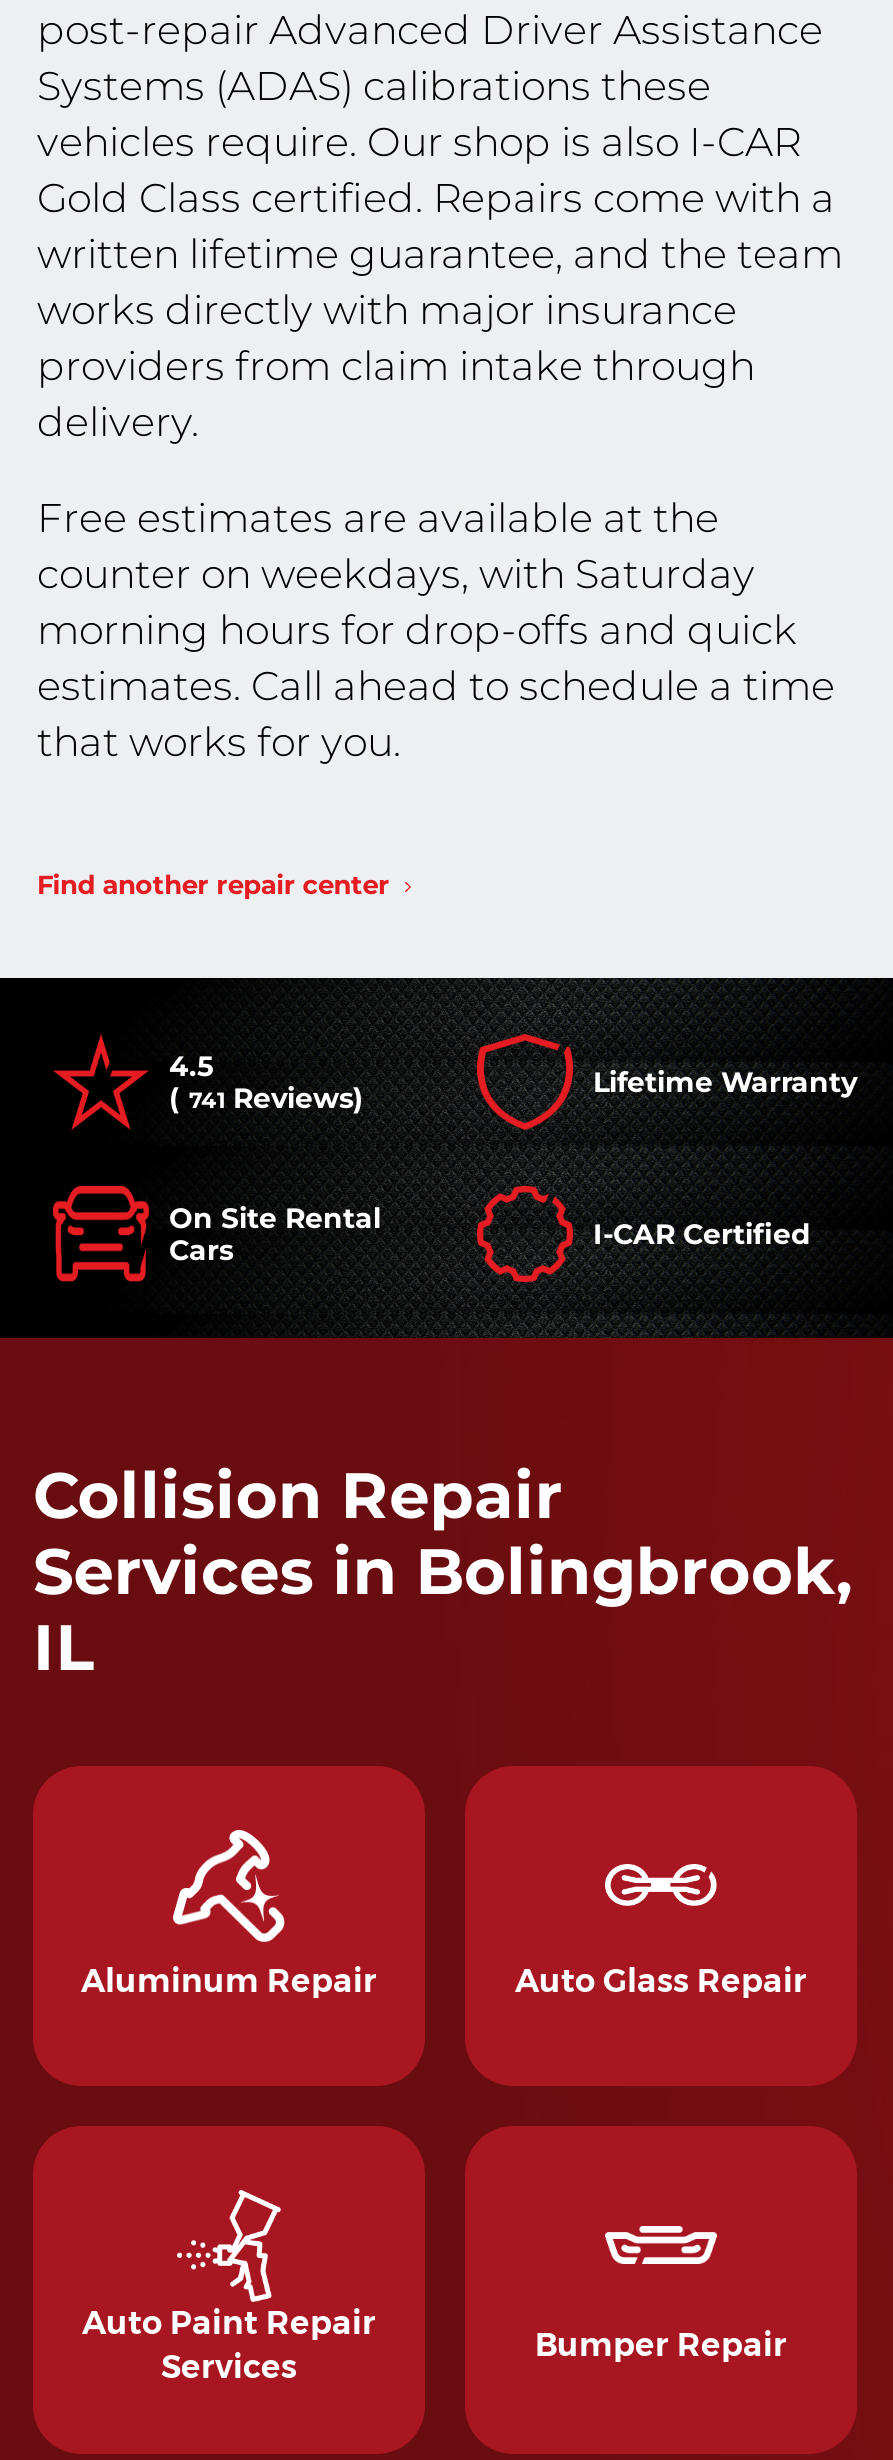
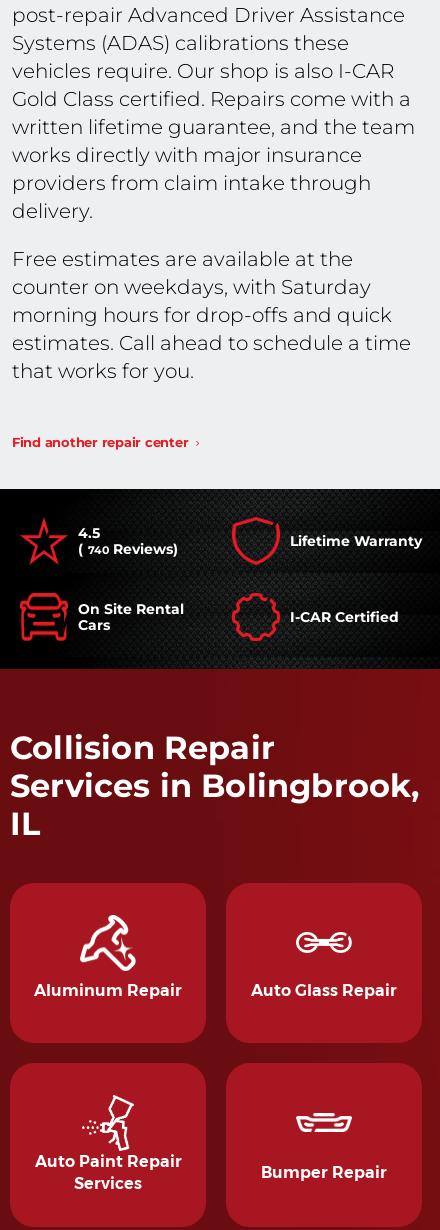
[169,1079,363,1115] ( 741 Reviews) -> [78,539,178,557] ( 740 Reviews)

